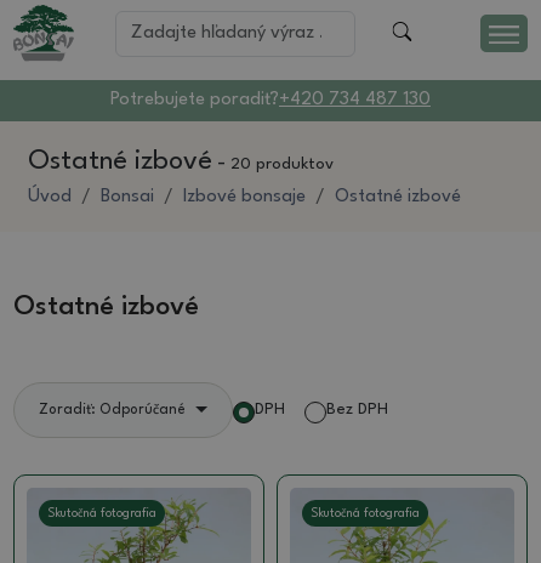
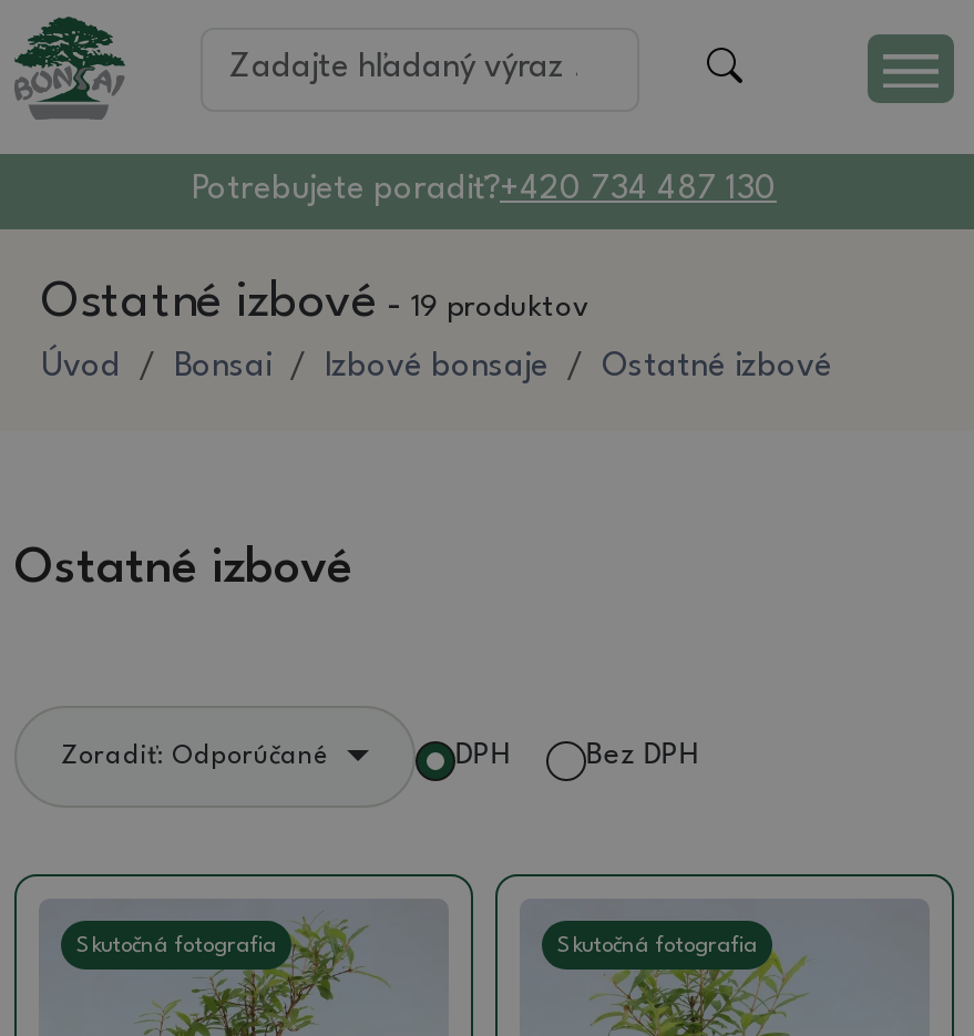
[28,148,334,175] Ostatné izbové - 20 produktov -> [41,279,588,328] Ostatné izbové - 19 produktov

